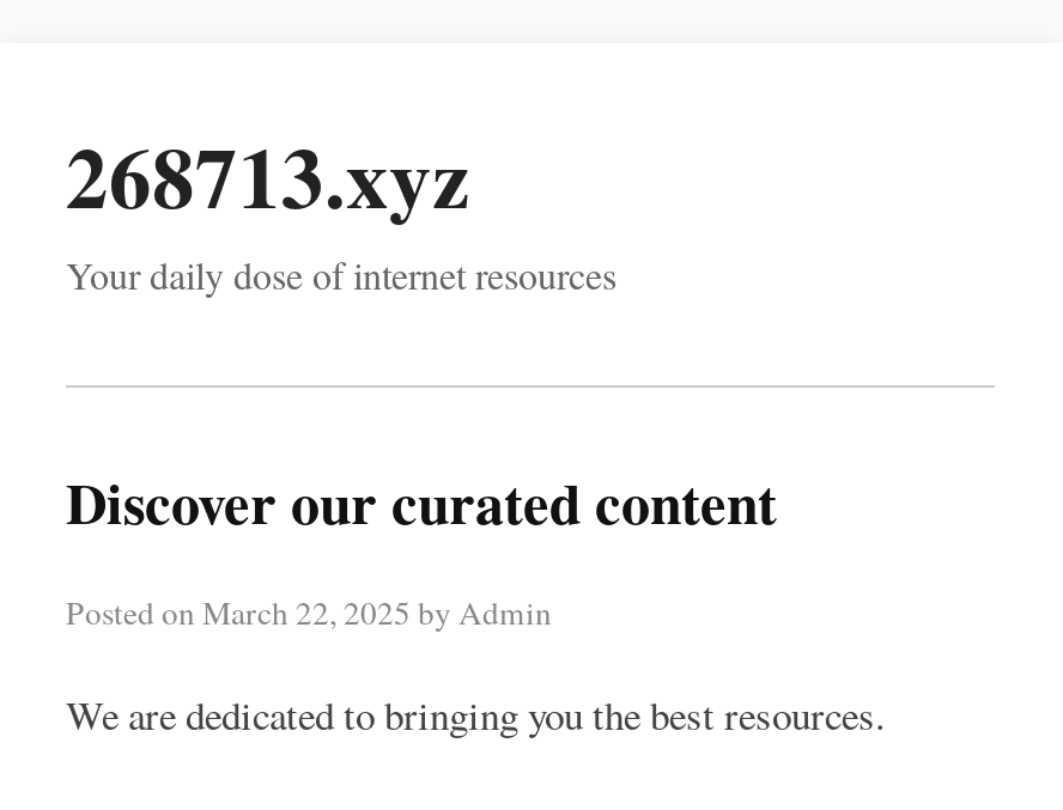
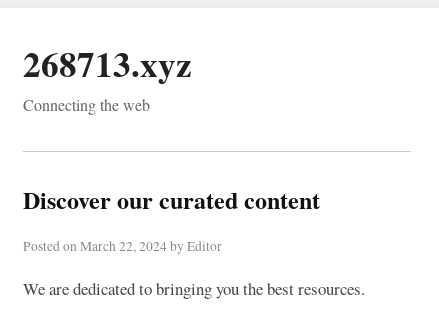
[66,249,616,299] Your daily dose of internet resources -> [23,94,150,115] Connecting the web
[66,591,552,634] Posted on March 22, 2025 by Admin -> [23,237,222,255] Posted on March 22, 2024 by Editor

